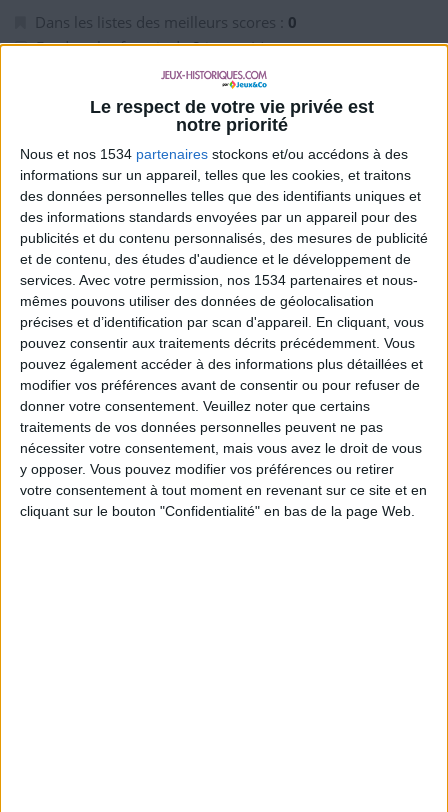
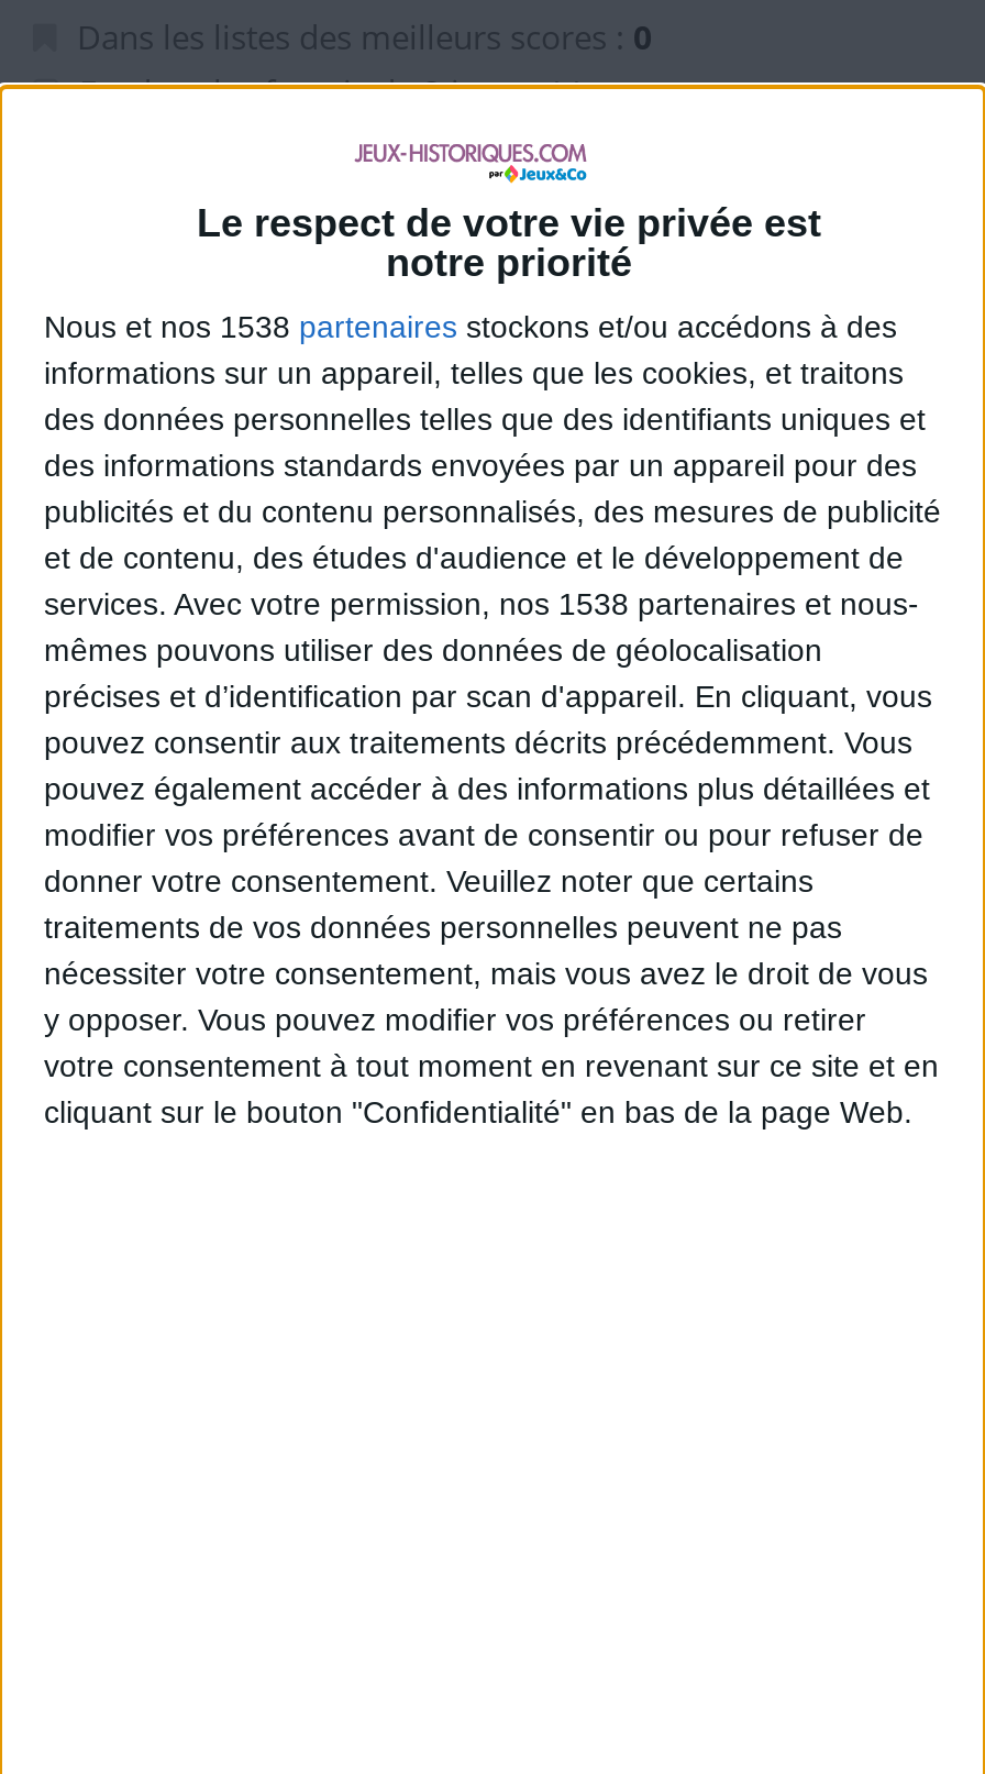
[20,146,408,162] Nous et nos 1534 partenaires stockons et/ou accédons à des -> [44,310,897,345] Nous et nos 1538 partenaires stockons et/ou accédons à des
[20,272,418,288] services. Avec votre permission, nos 1534 partenaires et nous- -> [44,587,919,622] services. Avec votre permission, nos 1538 partenaires et nous-

